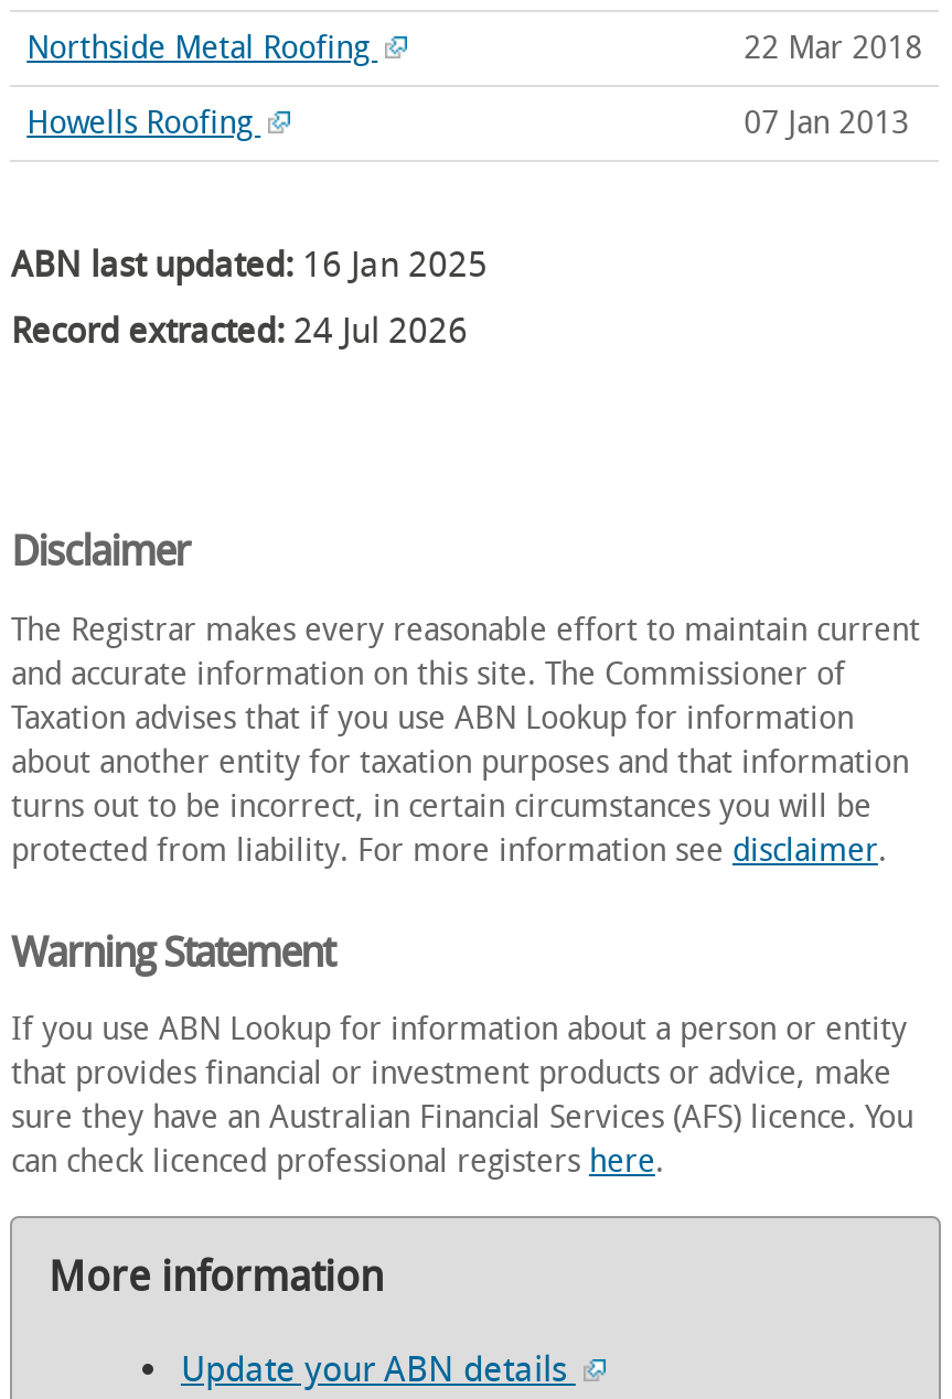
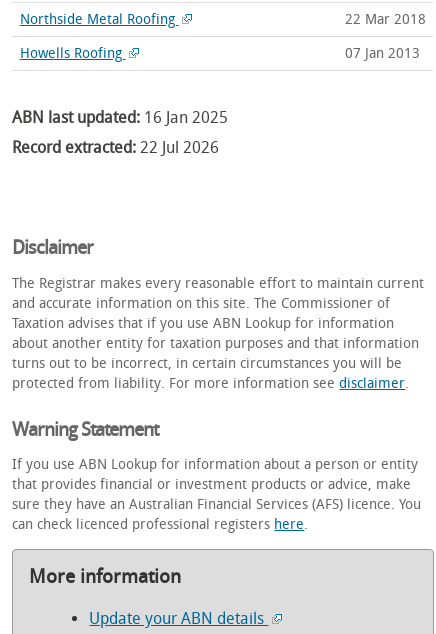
[11,309,468,351] Record extracted: 24 Jul 2026 -> [12,138,219,157] Record extracted: 22 Jul 2026

